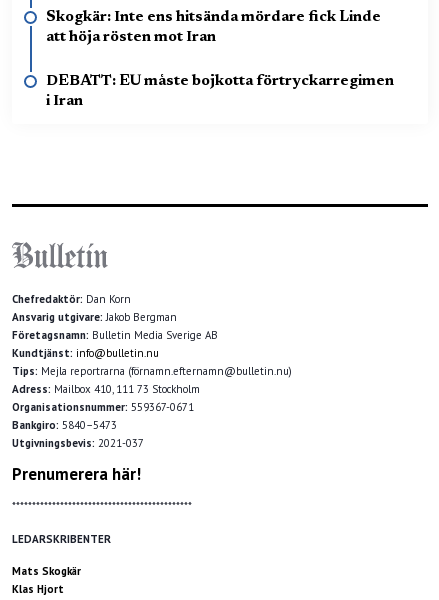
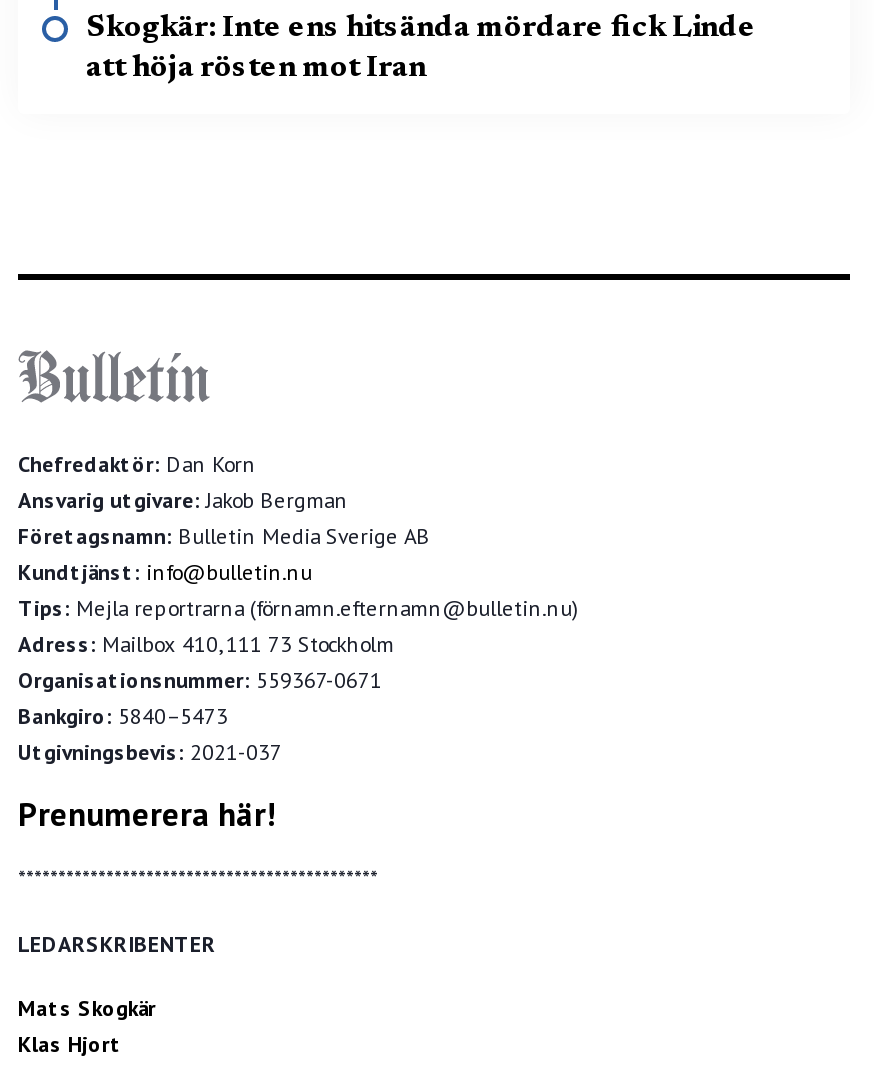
[46,73,394,108] DEBATT: EU måste bojkotta förtryckarregimen | i Iran -> none

